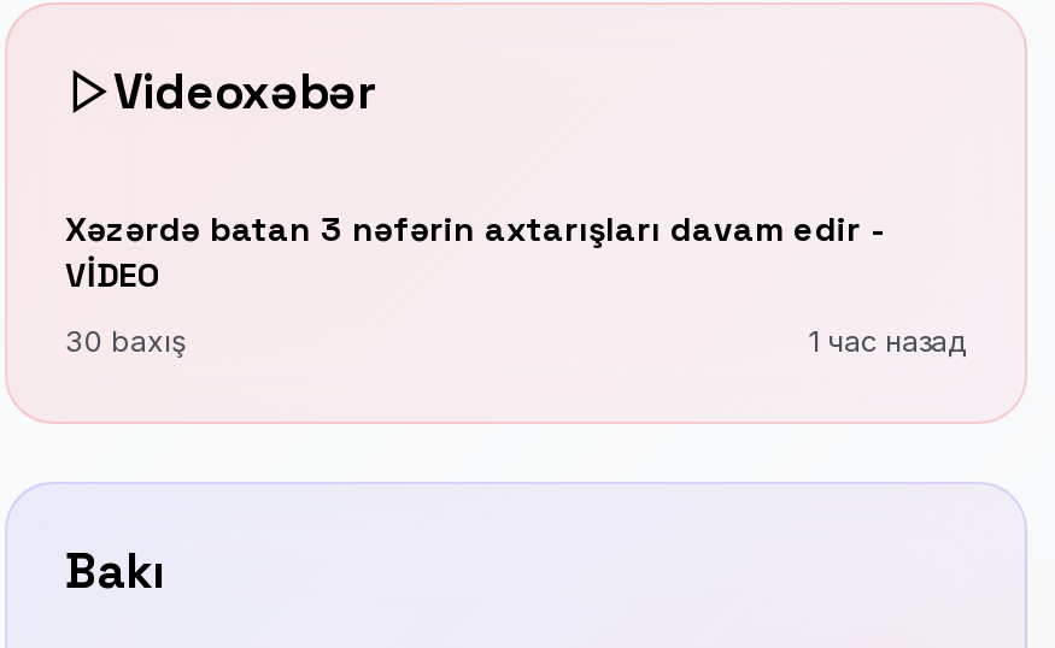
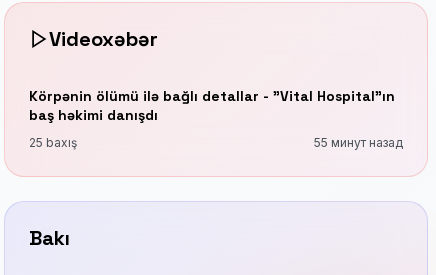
[65,207,885,296] Xəzərdə batan 3 nəfərin axtarışları davam edir - | VİDEO -> [29,87,395,124] Körpənin ölümü ilə bağlı detallar - "Vital Hospital"ın | baş həkimi danışdı
[65,323,967,359] 30 baxış | 1 час назад -> [29,135,403,150] 25 baxış | 55 минут назад

